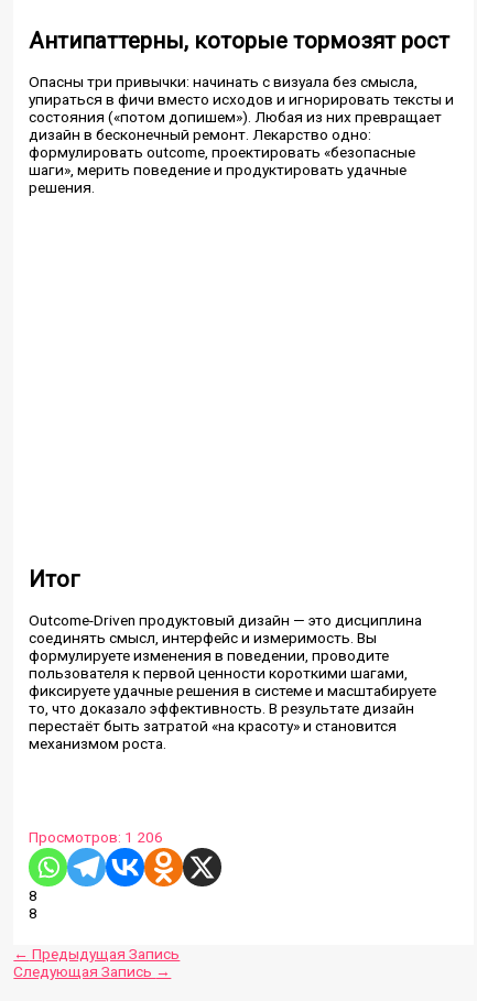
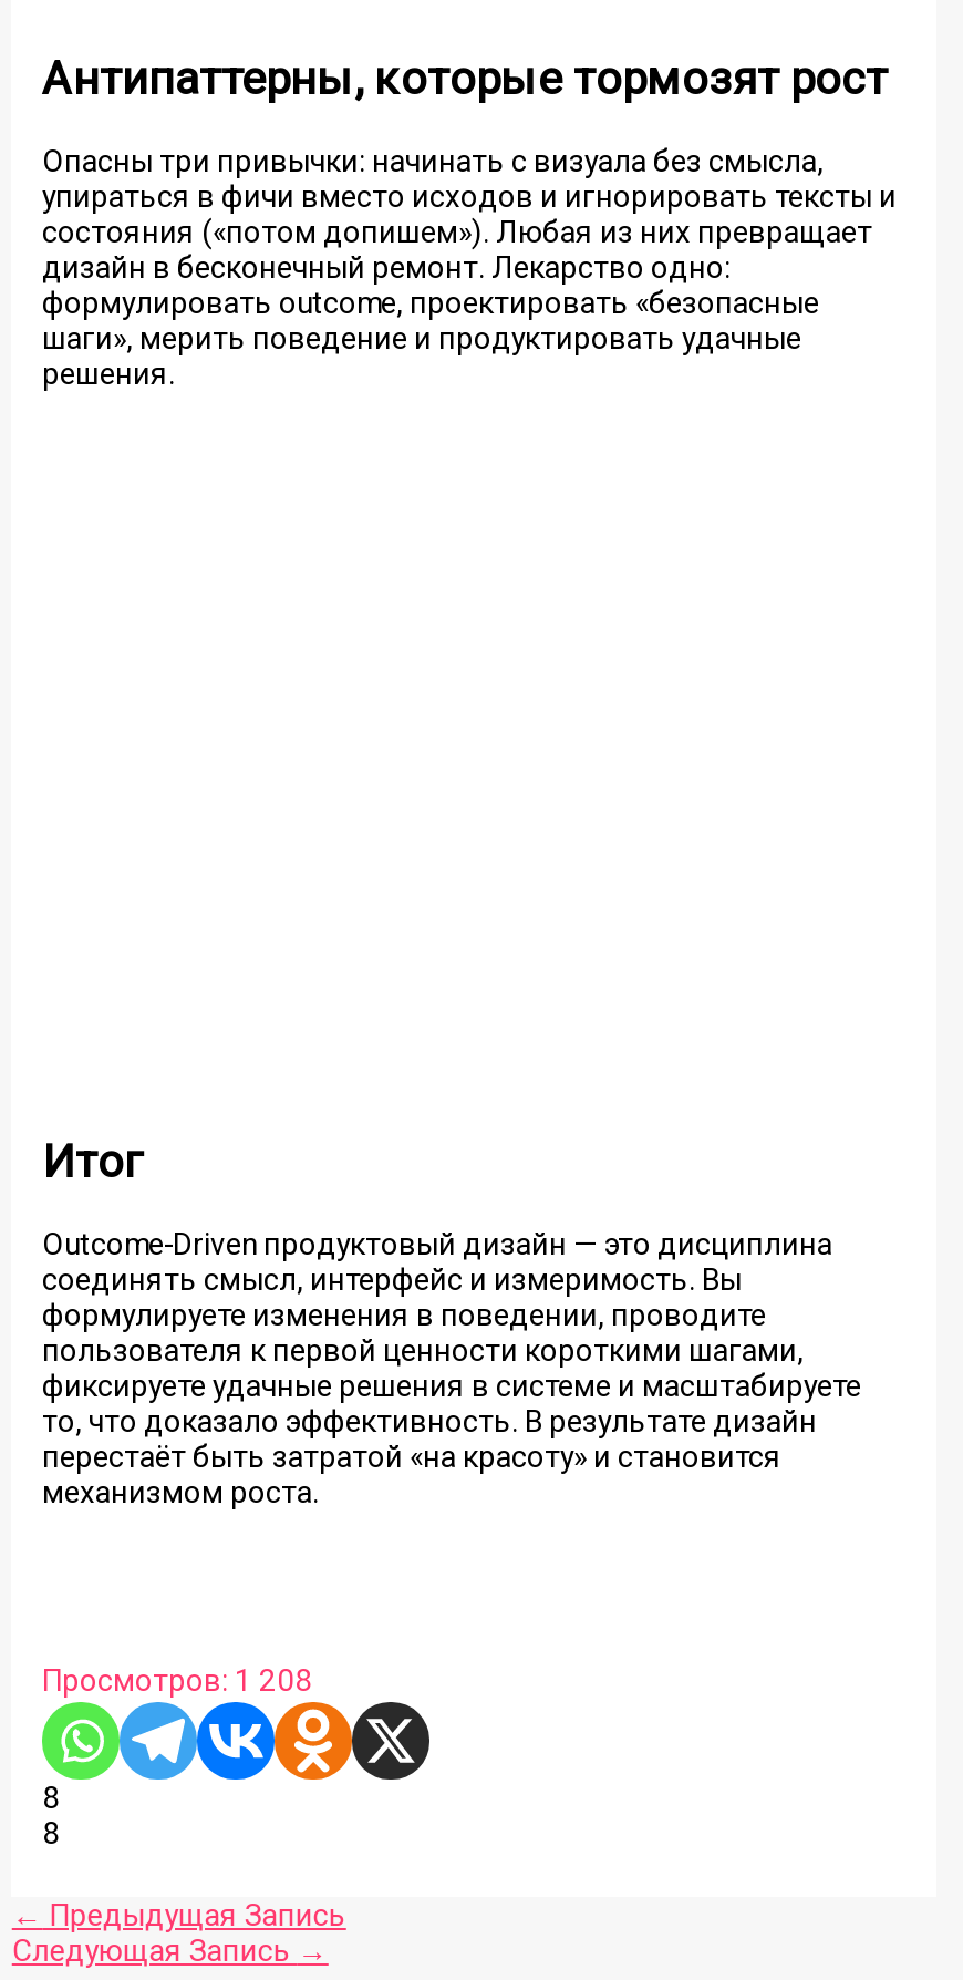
[29,828,163,846] Просмотров: 1 206 -> [42,1663,312,1698] Просмотров: 1 208

